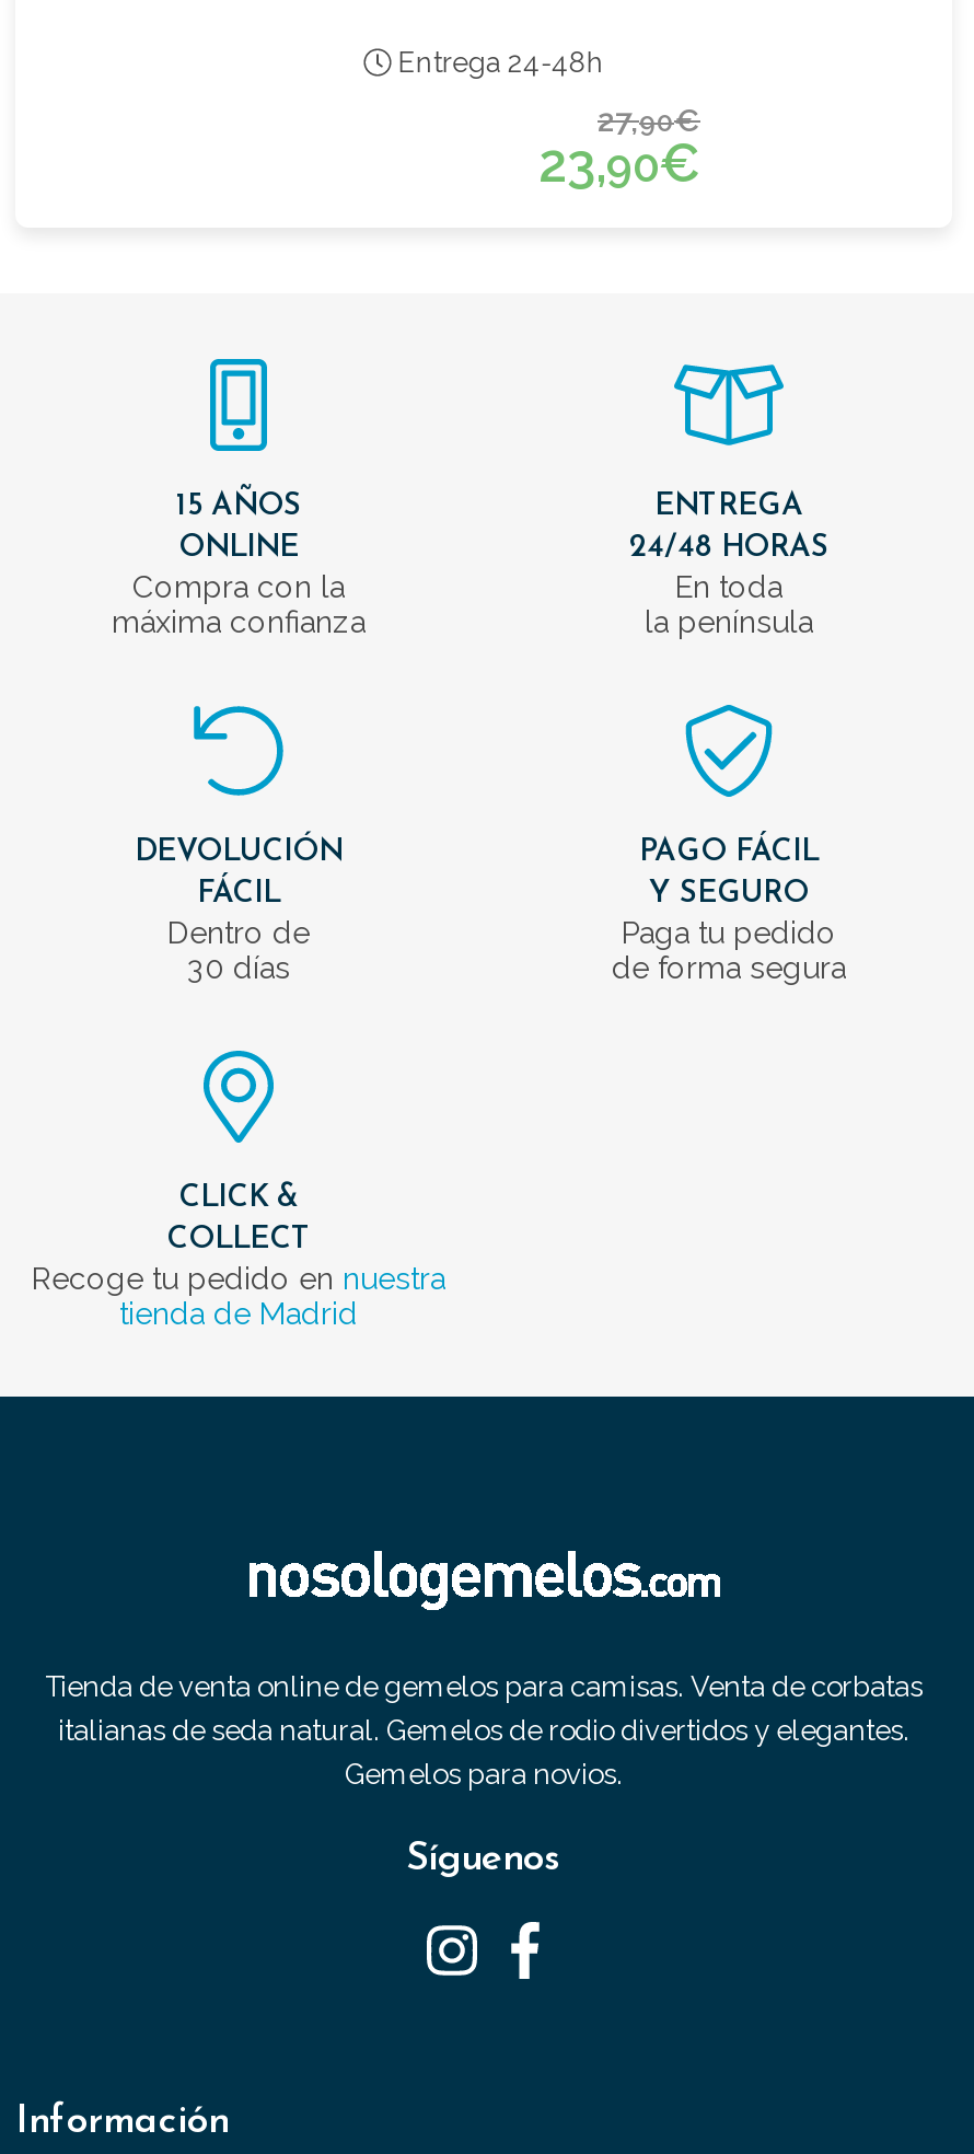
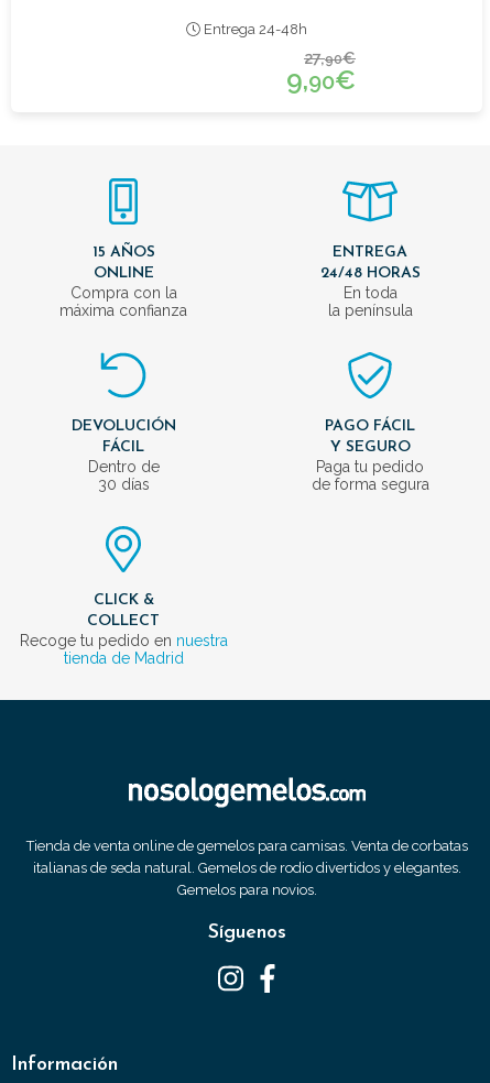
[538,130,700,194] 23,90€ -> [286,63,356,95] 9,90€

